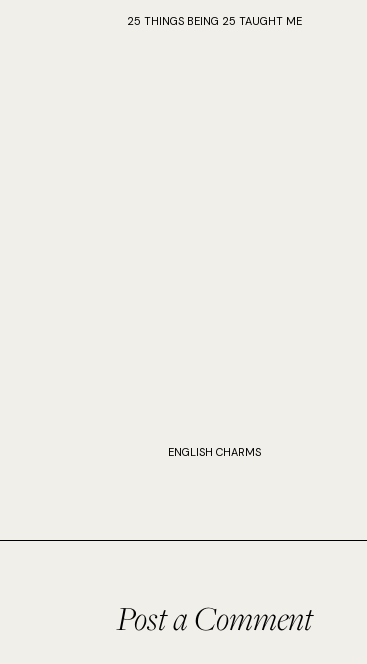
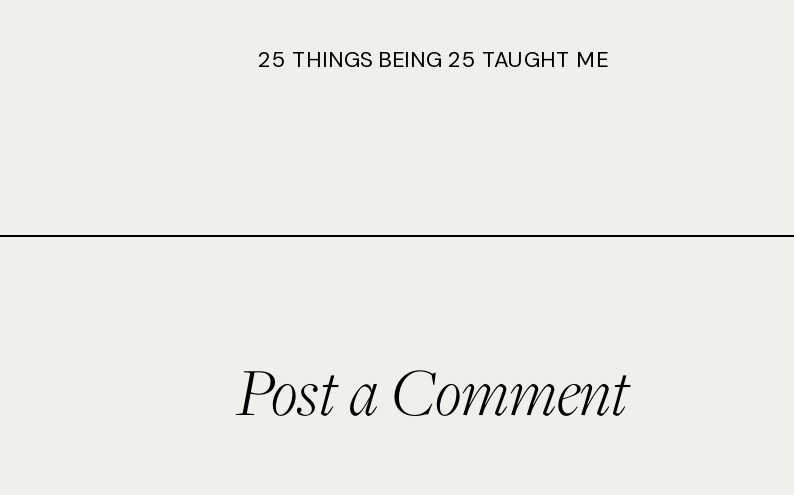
[168,445,261,459] ENGLISH CHARMS -> none

